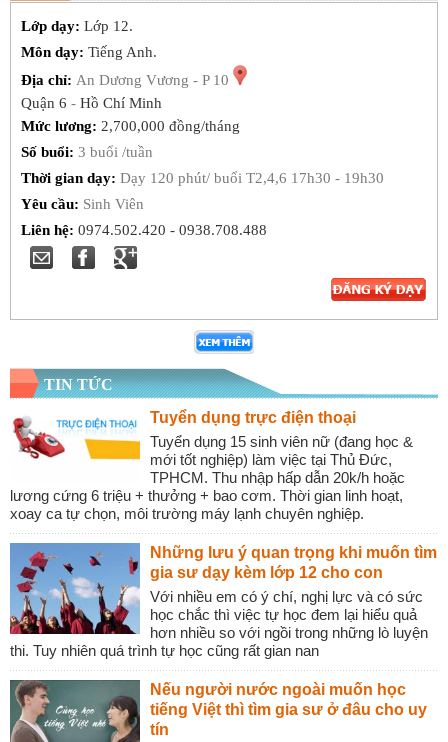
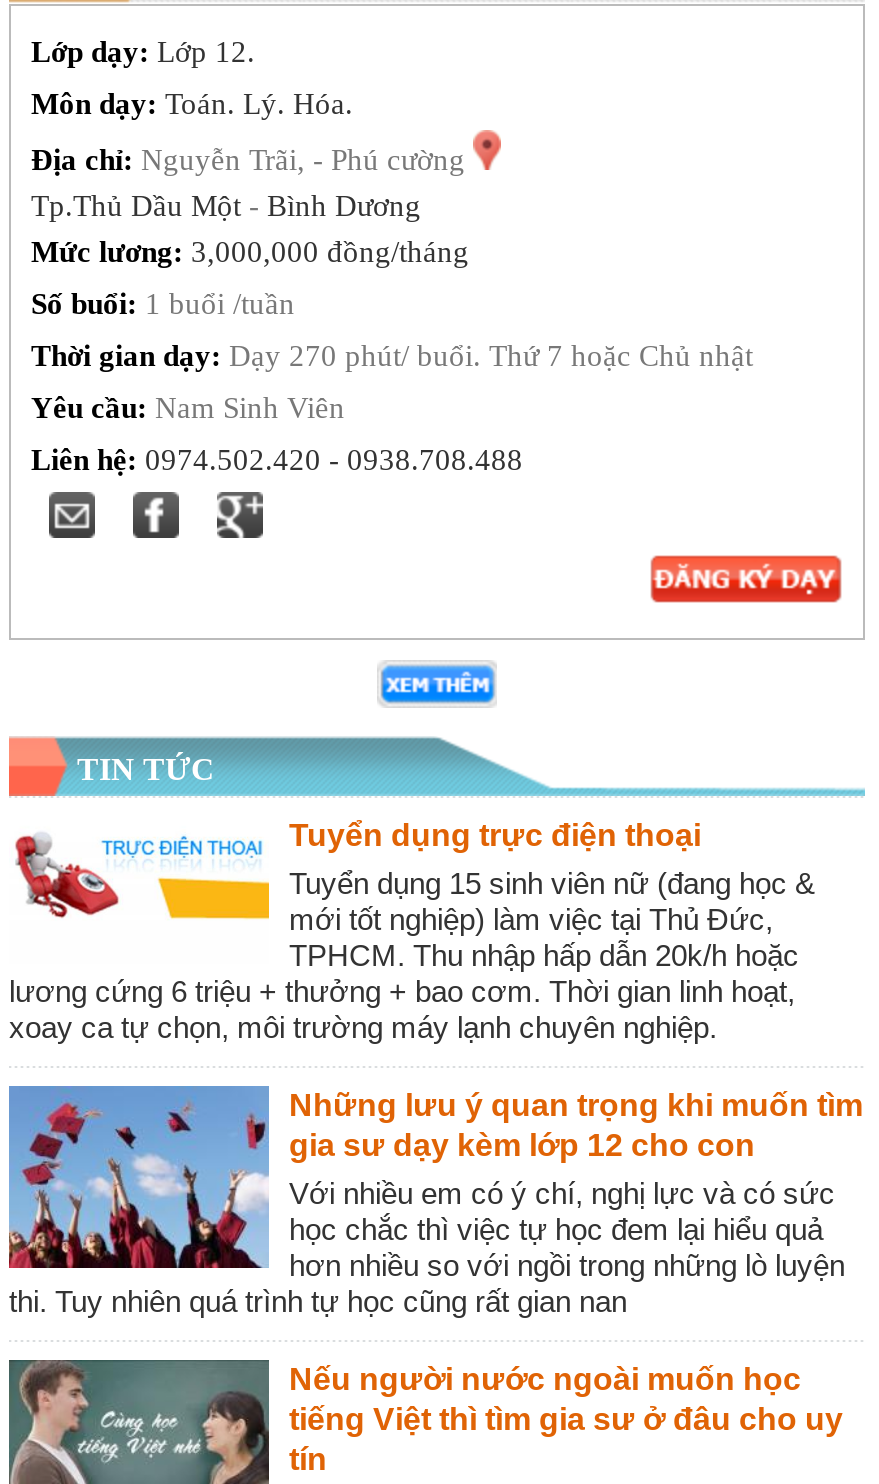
[21,44,157,60] Môn dạy: Tiếng Anh. -> [31,88,353,120] Môn dạy: Toán. Lý. Hóa.
[21,72,240,134] Địa chỉ: An Dương Vương - P 10 | Quận 6 - Hồ Chí Minh | Mức lương: 2,700,000 đồng/tháng -> [31,144,473,268] Địa chỉ: Nguyễn Trãi, - Phú cường | Tp.Thủ Dầu Một - Bình Dương | Mức lương: 3,000,000 đồng/tháng
[21,144,153,160] Số buổi: 3 buổi /tuần -> [31,288,295,320] Số buổi: 1 buổi /tuần
[21,170,384,186] Thời gian dạy: Dạy 120 phút/ buổi T2,4,6 17h30 - 19h30 -> [31,340,753,372] Thời gian dạy: Dạy 270 phút/ buổi. Thứ 7 hoặc Chủ nhật
[21,196,144,212] Yêu cầu: Sinh Viên -> [31,392,345,424] Yêu cầu: Nam Sinh Viên

